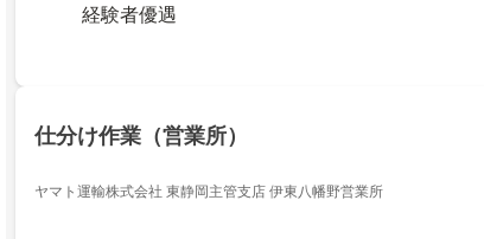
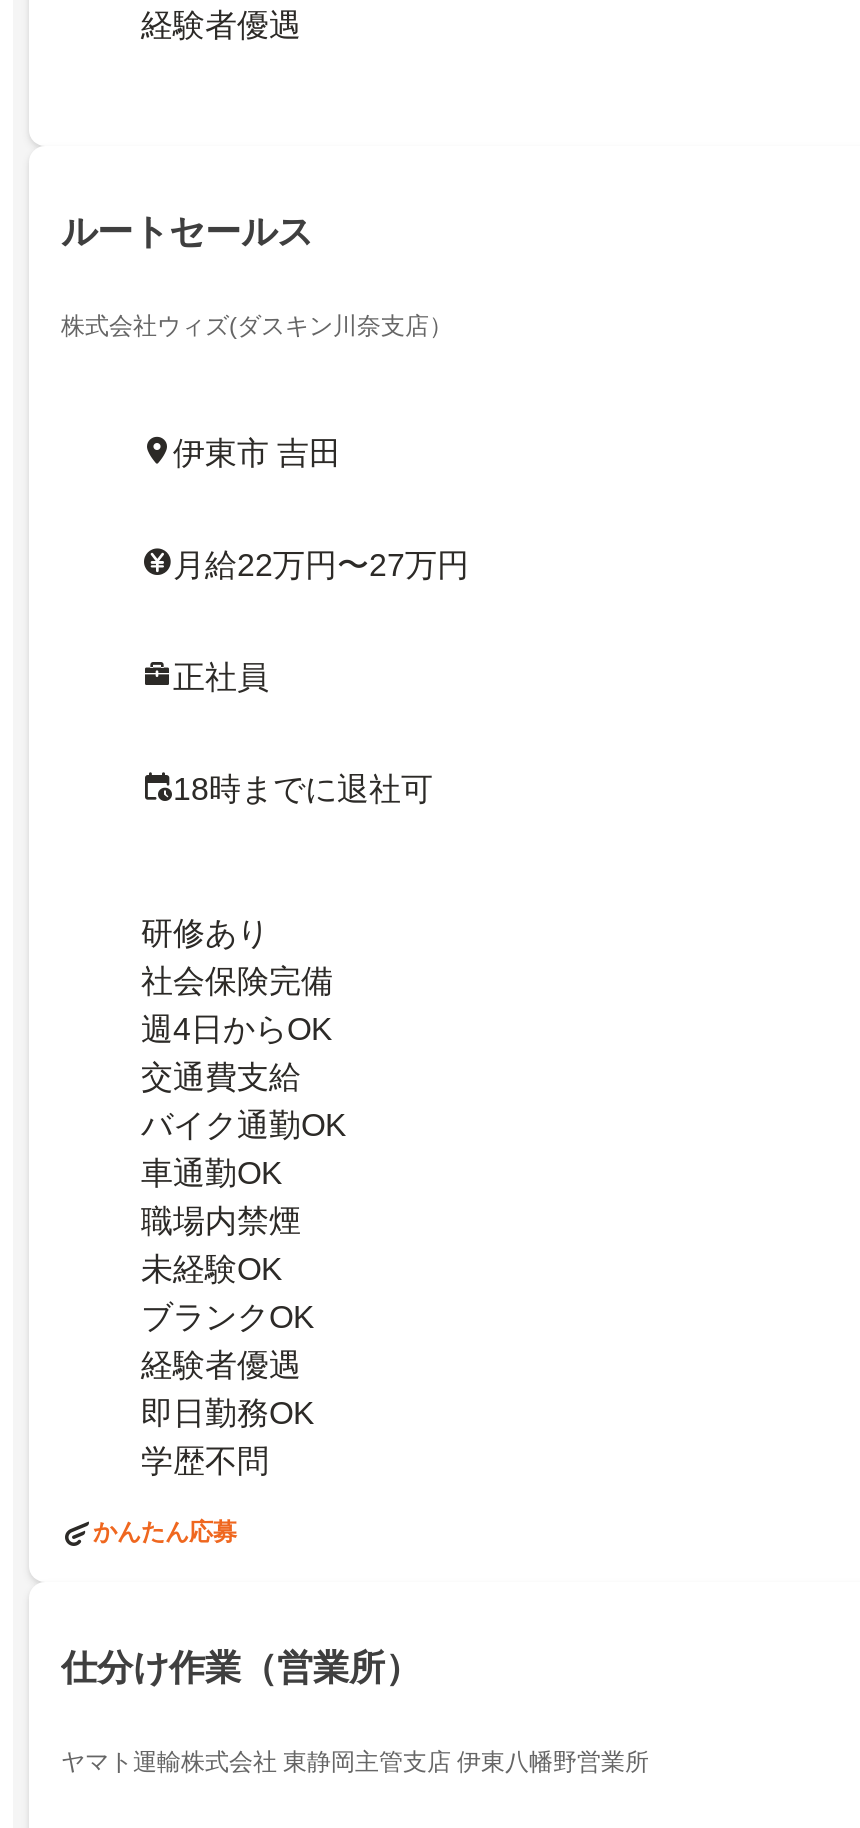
none -> [61,211,453,339] ルートセールス | 株式会社ウィズ(ダスキン川奈支店）
none -> [93,915,347,1546] 研修あり | 社会保険完備 | 週4日からOK | 交通費支給 | バイク通勤OK | 車通勤OK | 職場内禁煙 | 未経験OK | ブランクOK | 経験者優遇 | 即日勤務OK | 学歴不問 | かんたん応募
none -> [173,435,469,805] 伊東市 吉田 | 月給22万円〜27万円 | 正社員 | 18時までに退社可

